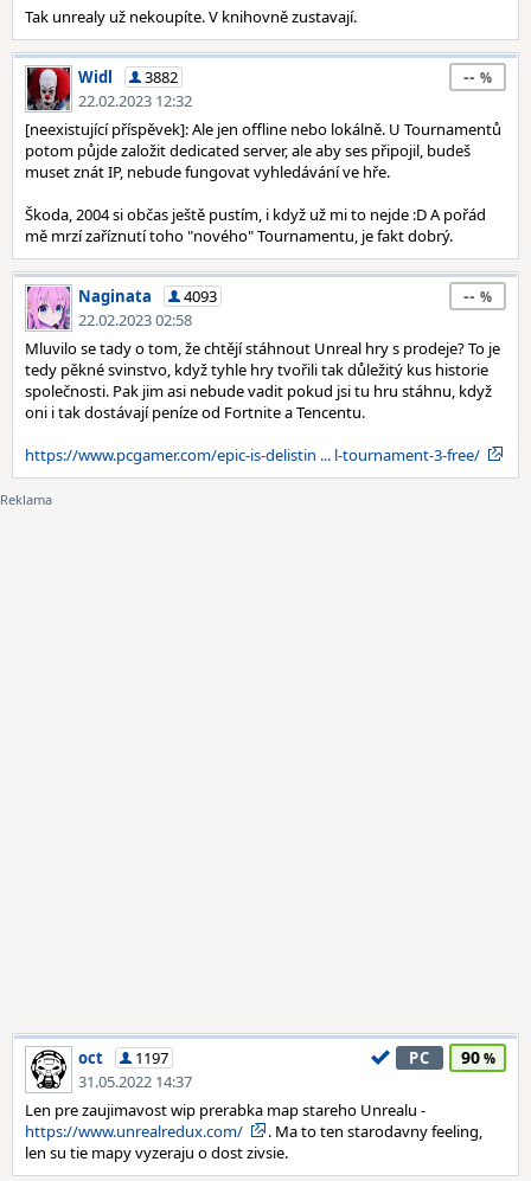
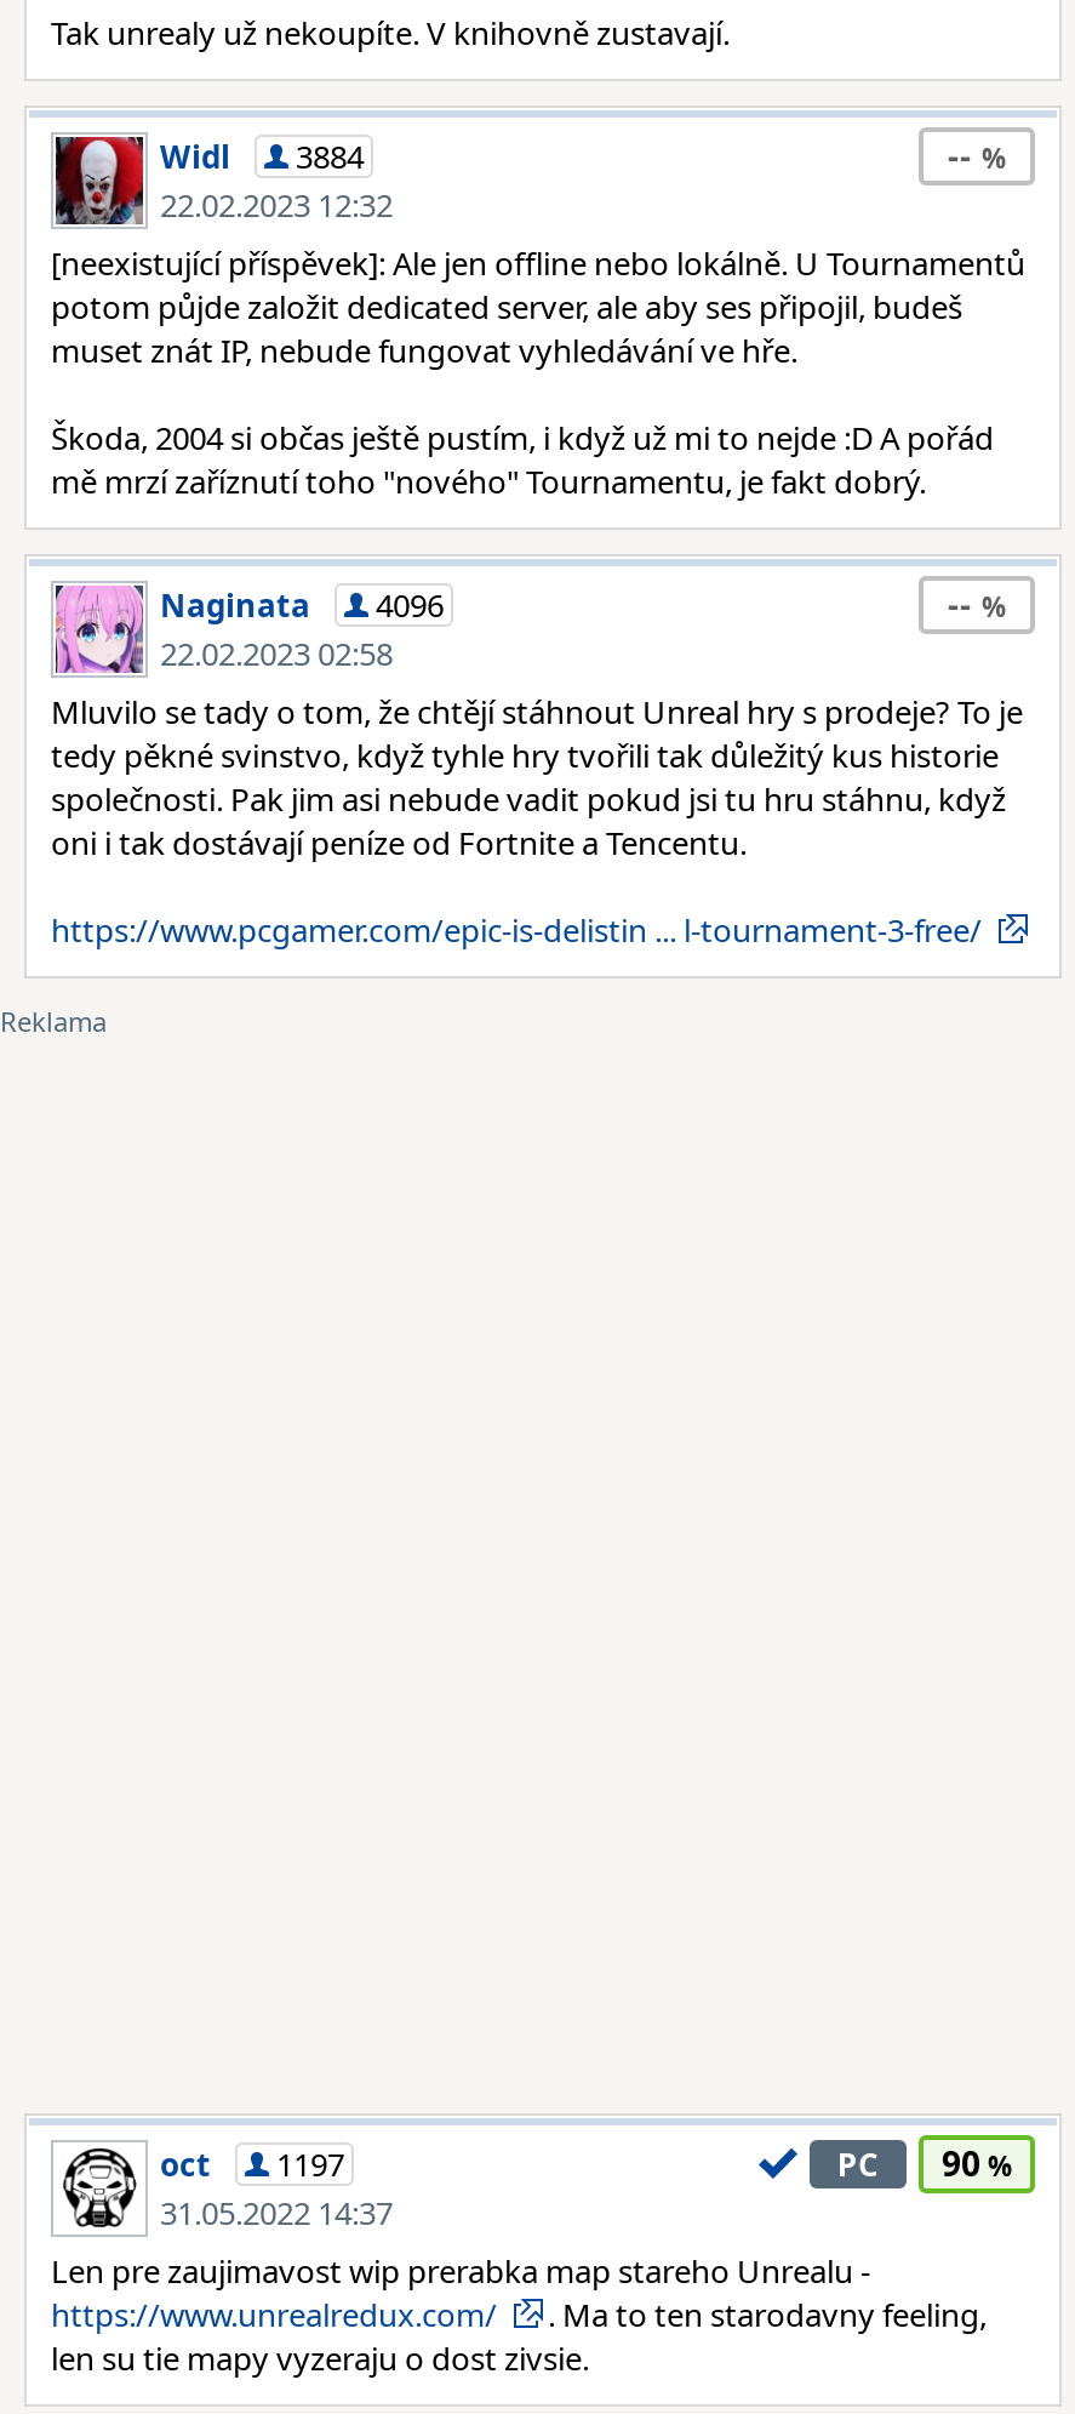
[78,66,178,88] Widl 3882 -> [160,135,364,178] Widl 3884
[78,285,217,307] Naginata 4093 -> [160,583,444,627] Naginata 4096

